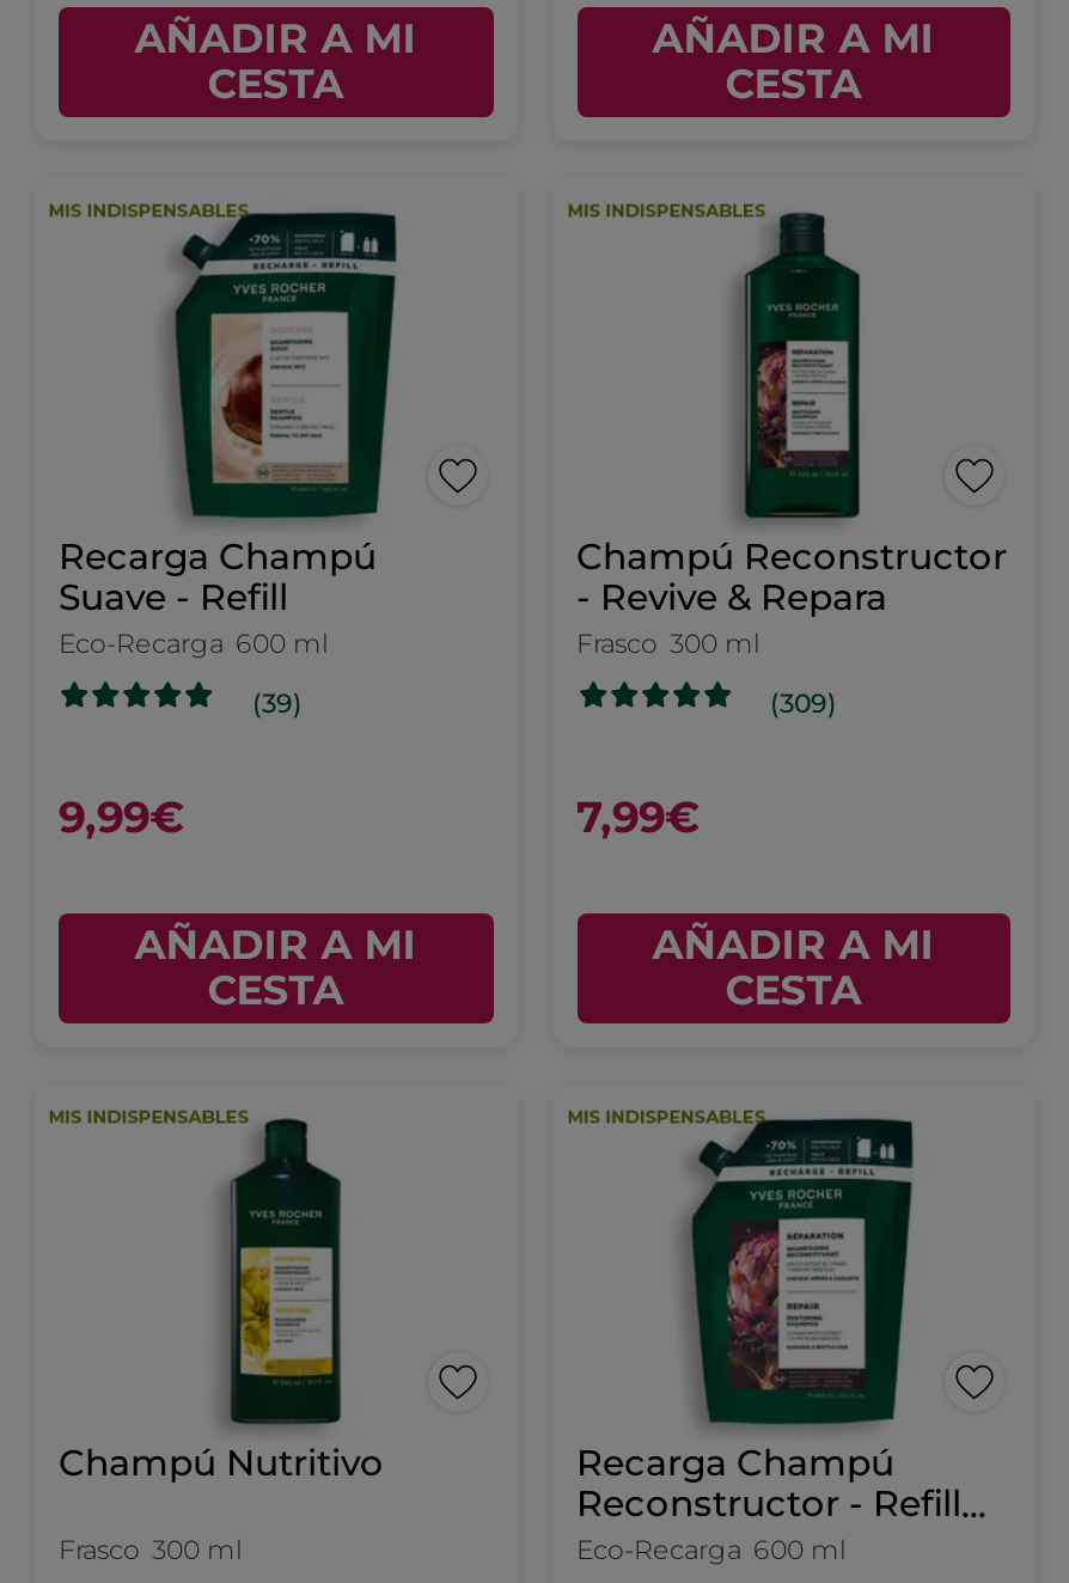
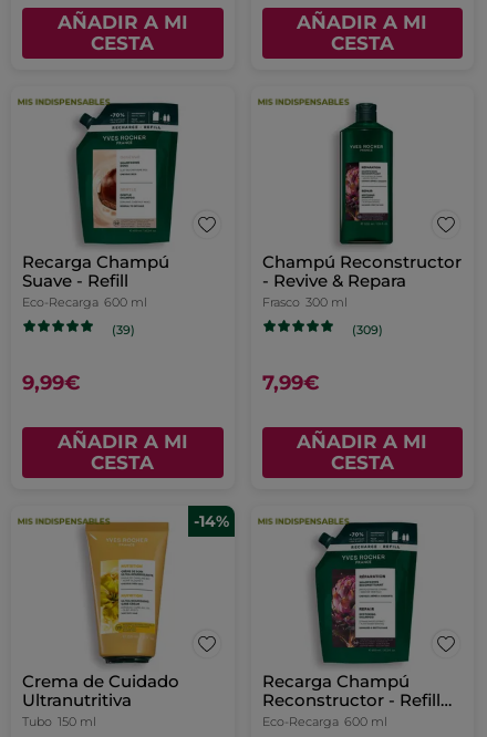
[59,1117,384,1486] [image] | Champú Nutritivo -> [79,512,229,662] [image] | -14%
[59,1534,243,1567] Frasco 300 ml -> [22,671,179,730] Crema de Cuidado | Ultranutritiva | Tubo 150 ml

